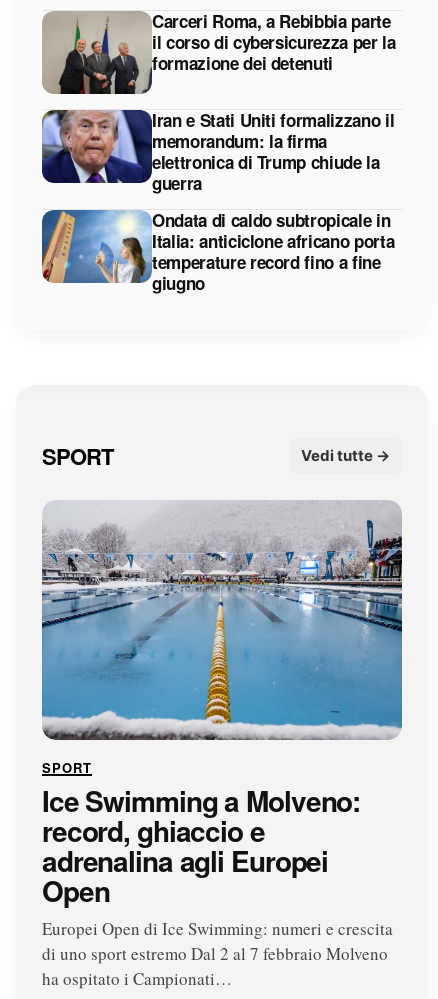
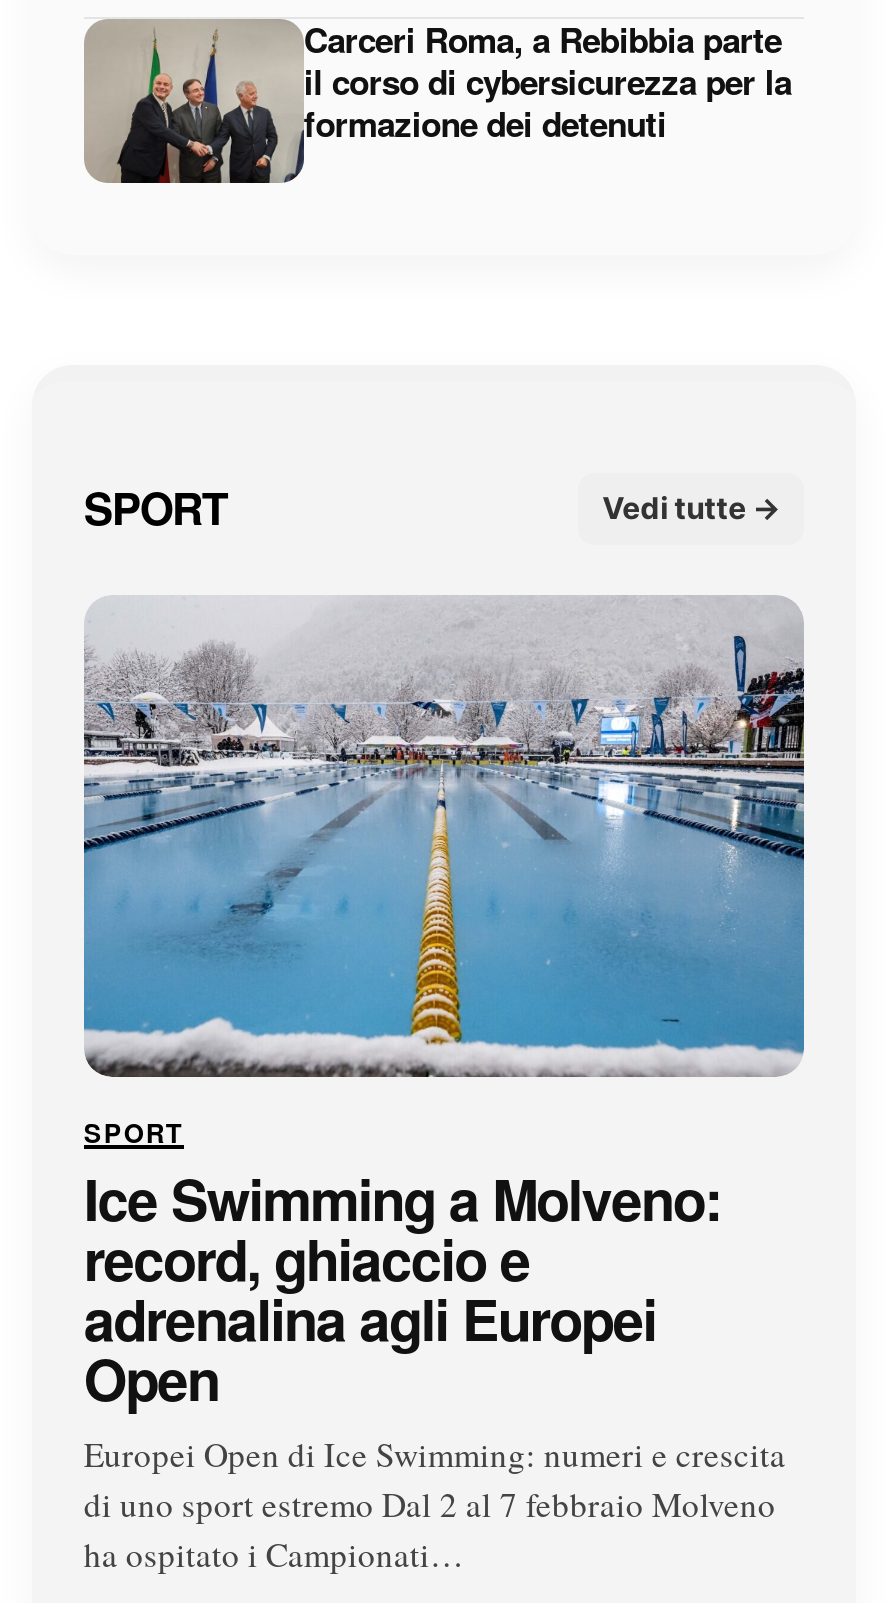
[41,108,394,295] [image] | Iran e Stati Uniti formalizzano il | memorandum: la firma | elettronica di Trump chiude la | guerra | Ondata di caldo subtropicale in | Italia: anticiclone africano porta | temperature record fino a fine | giugno -> none
[41,209,137,284] [image] -> none

